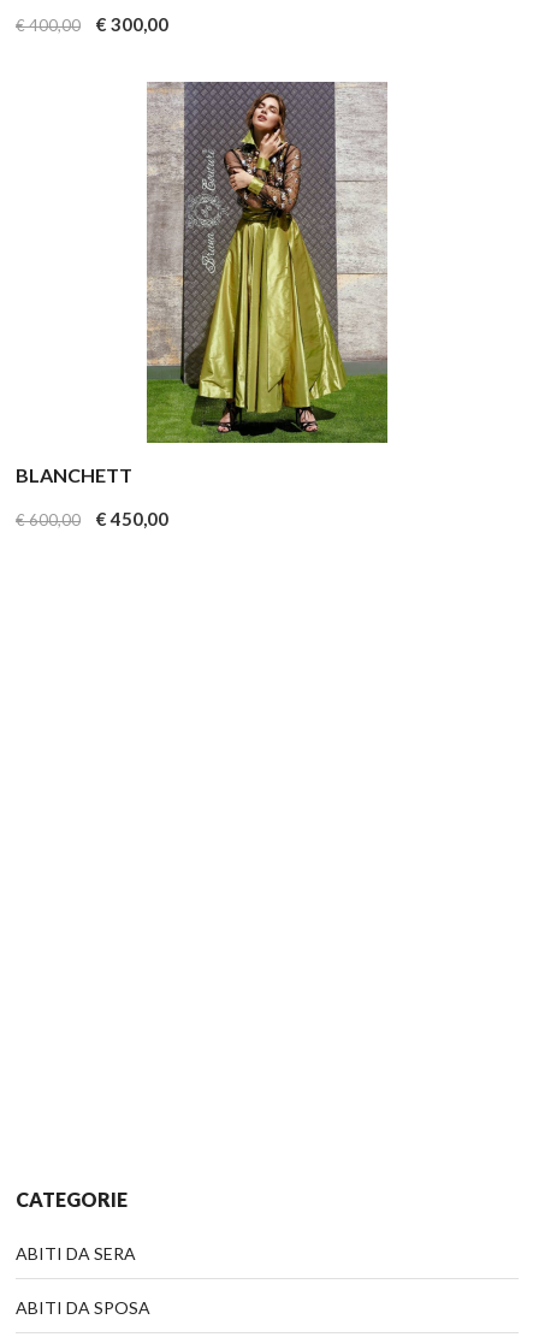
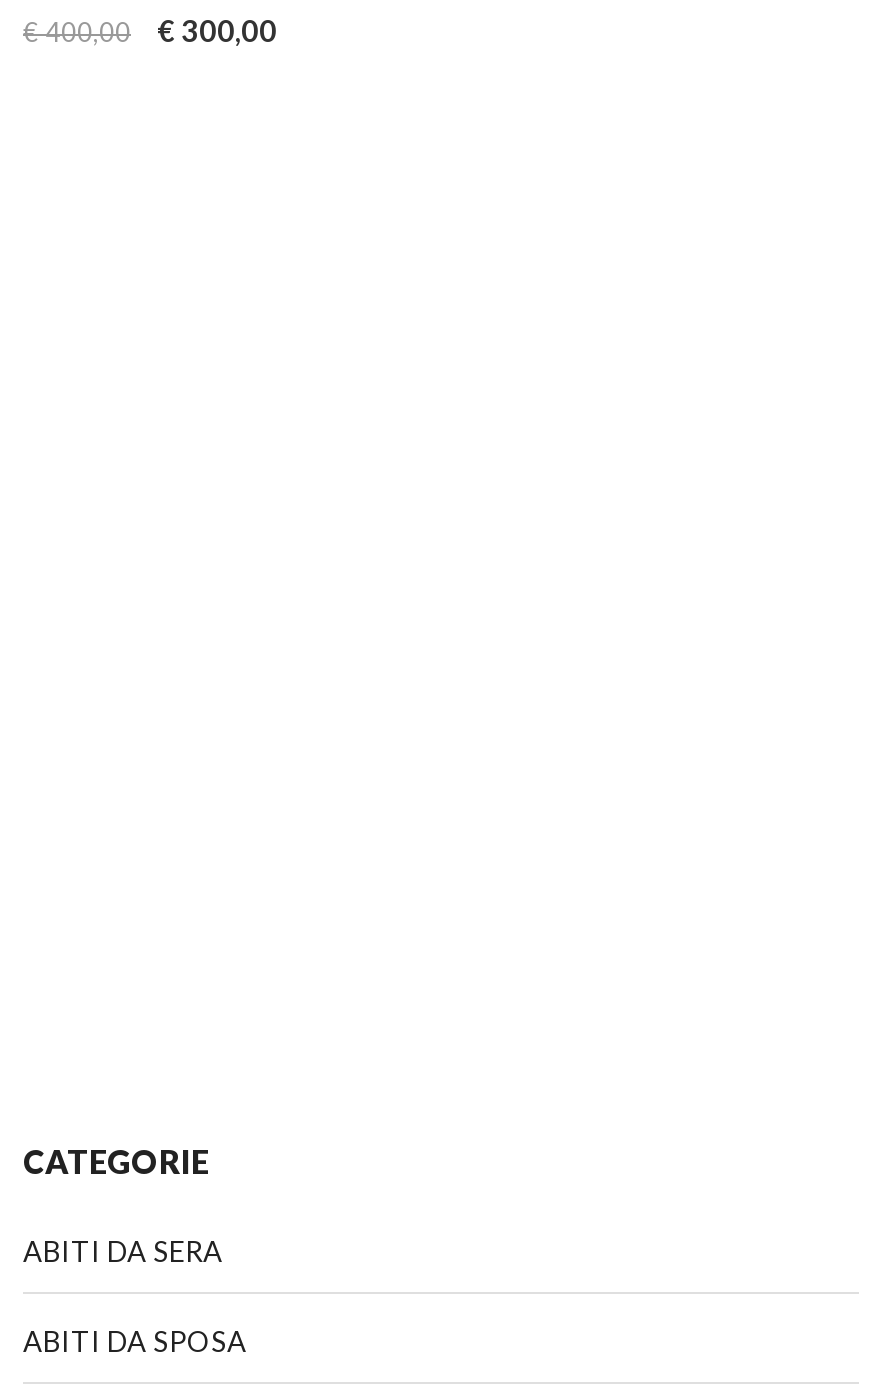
[16,81,389,529] [image] | BLANCHETT | € 600,00 | € 450,00 -> none

